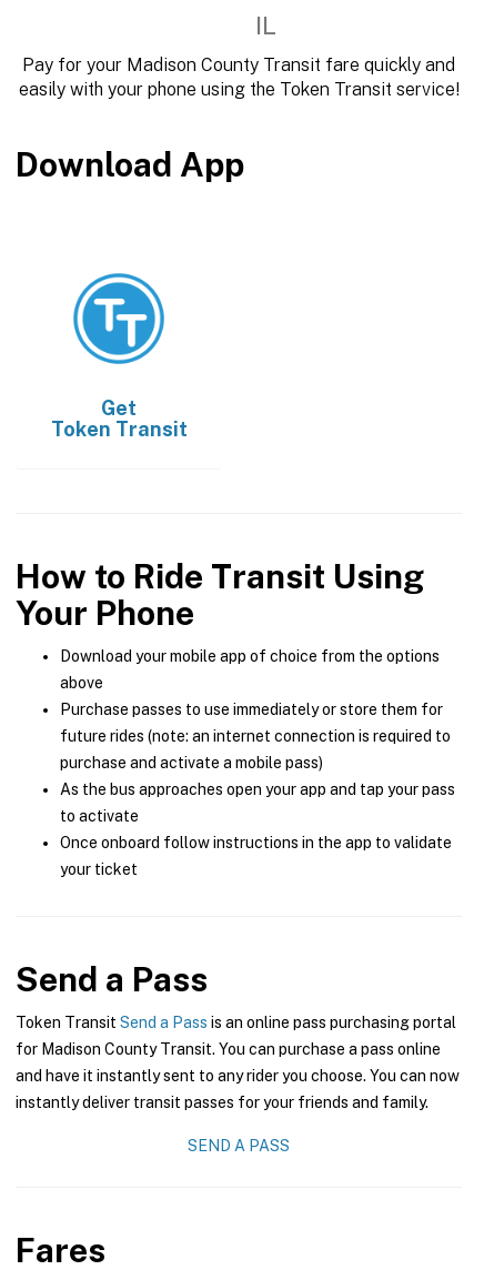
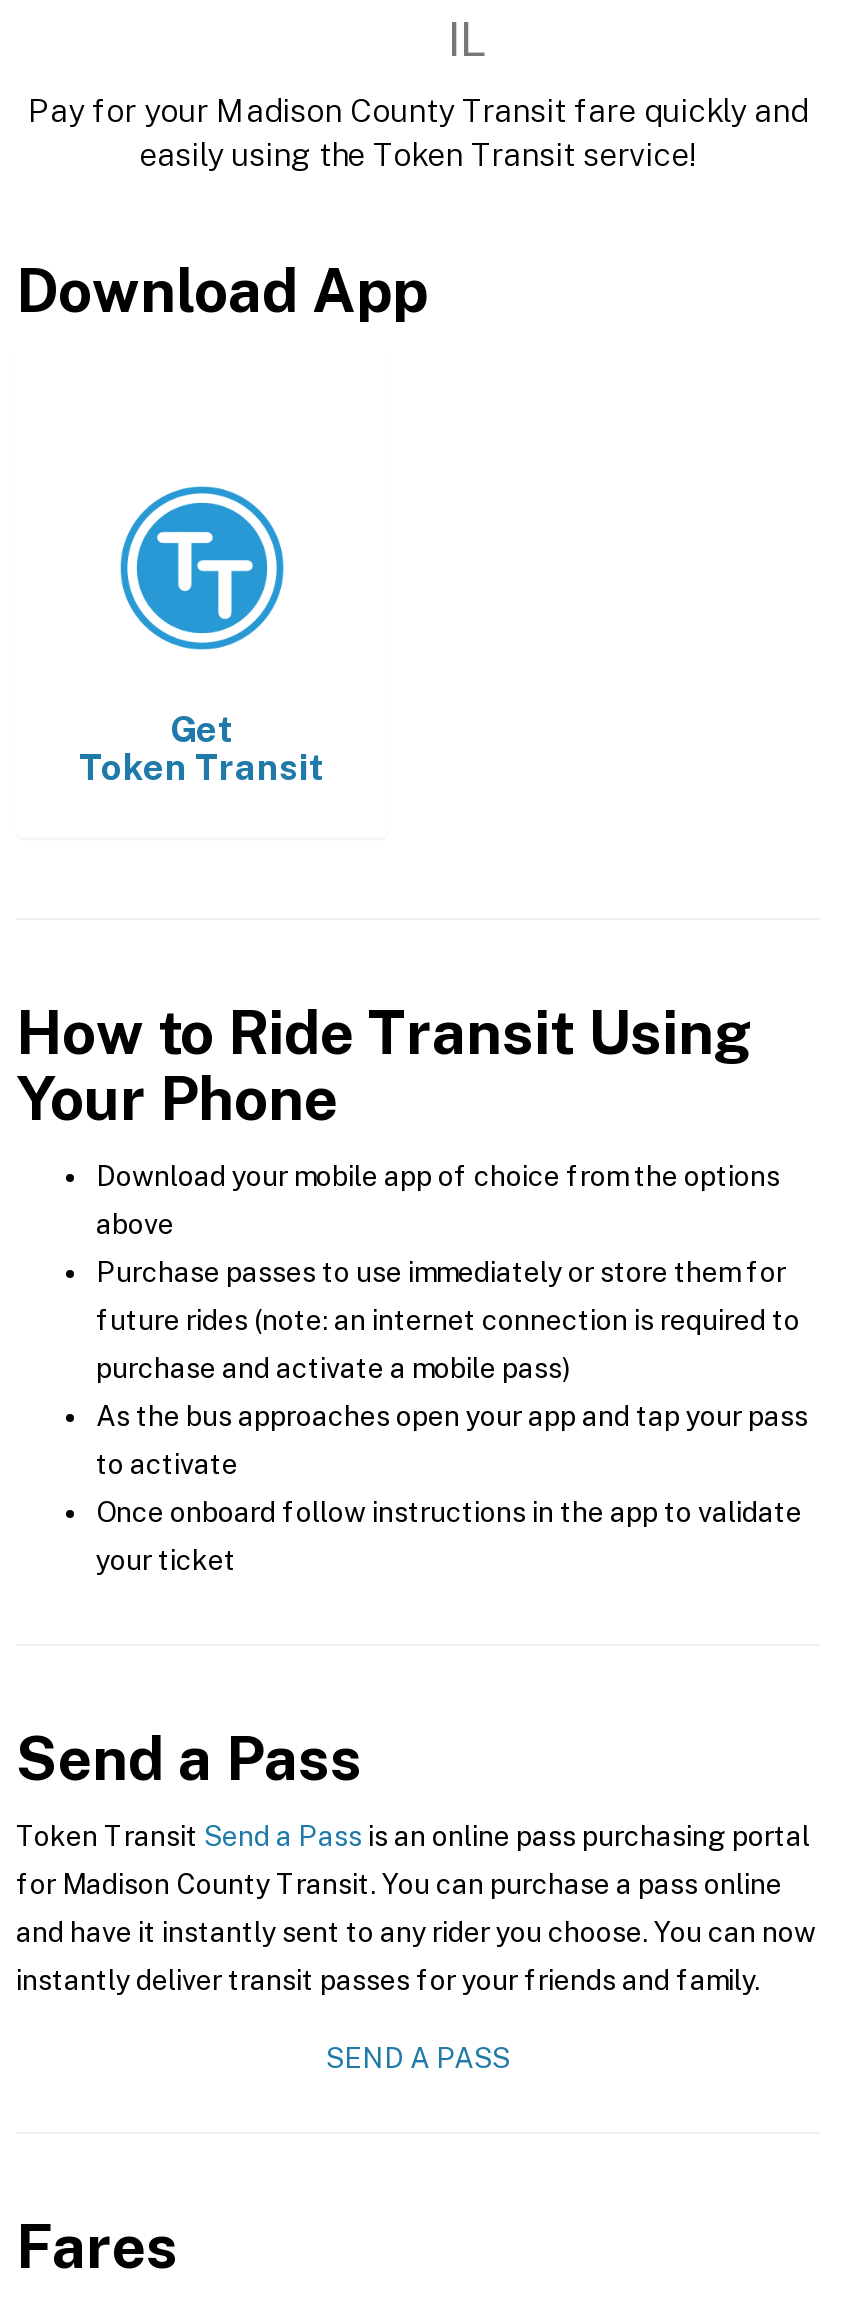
[18,79,459,100] easily with your phone using the Token Transit service! -> [139,136,697,174] easily using the Token Transit service!

